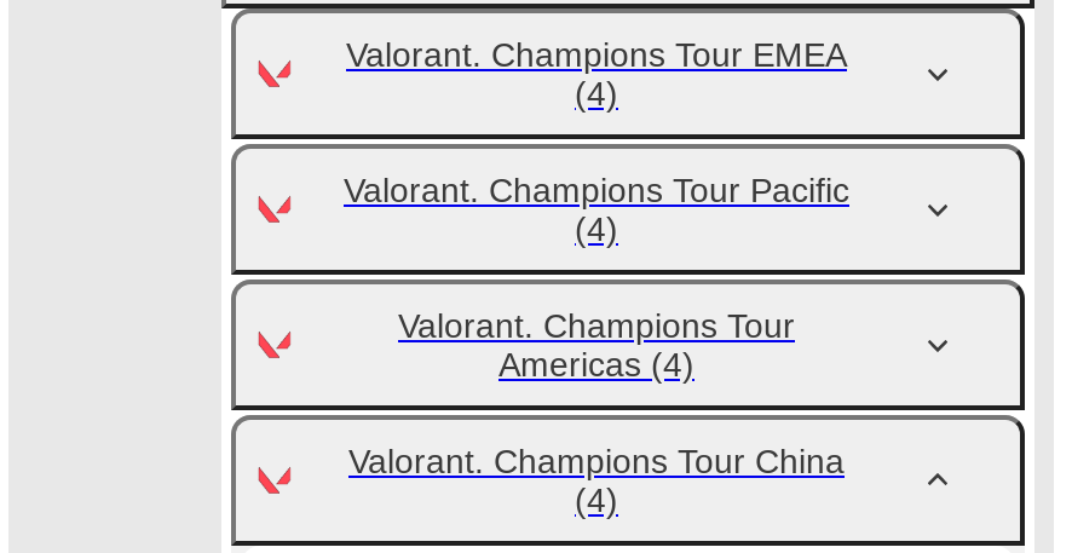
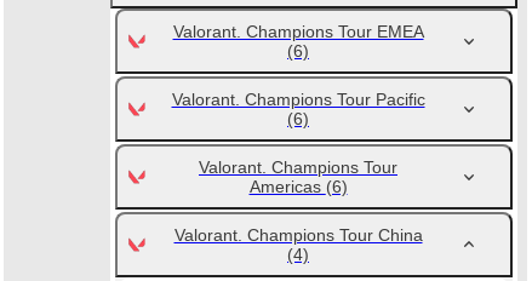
[575,74,618,113] (4) -> [287,41,309,61] (6)
[575,209,618,248] (4) -> [287,109,309,128] (6)
[498,345,695,384] Americas (4) -> [249,177,347,196] Americas (6)

